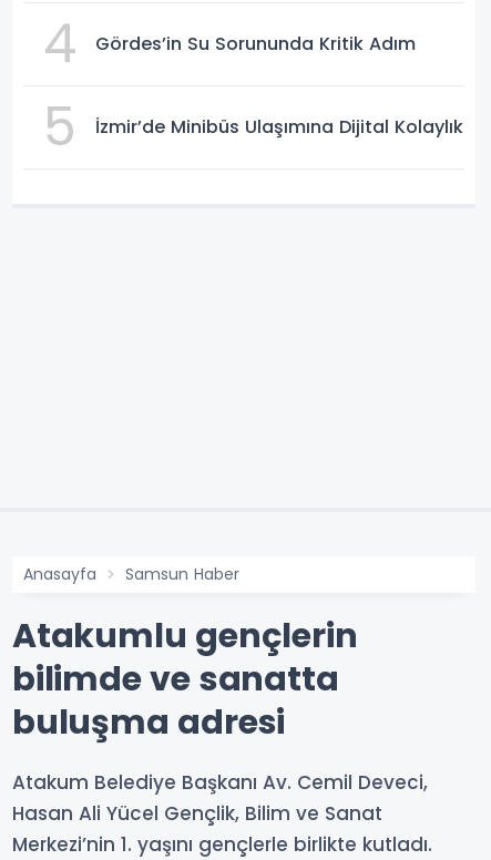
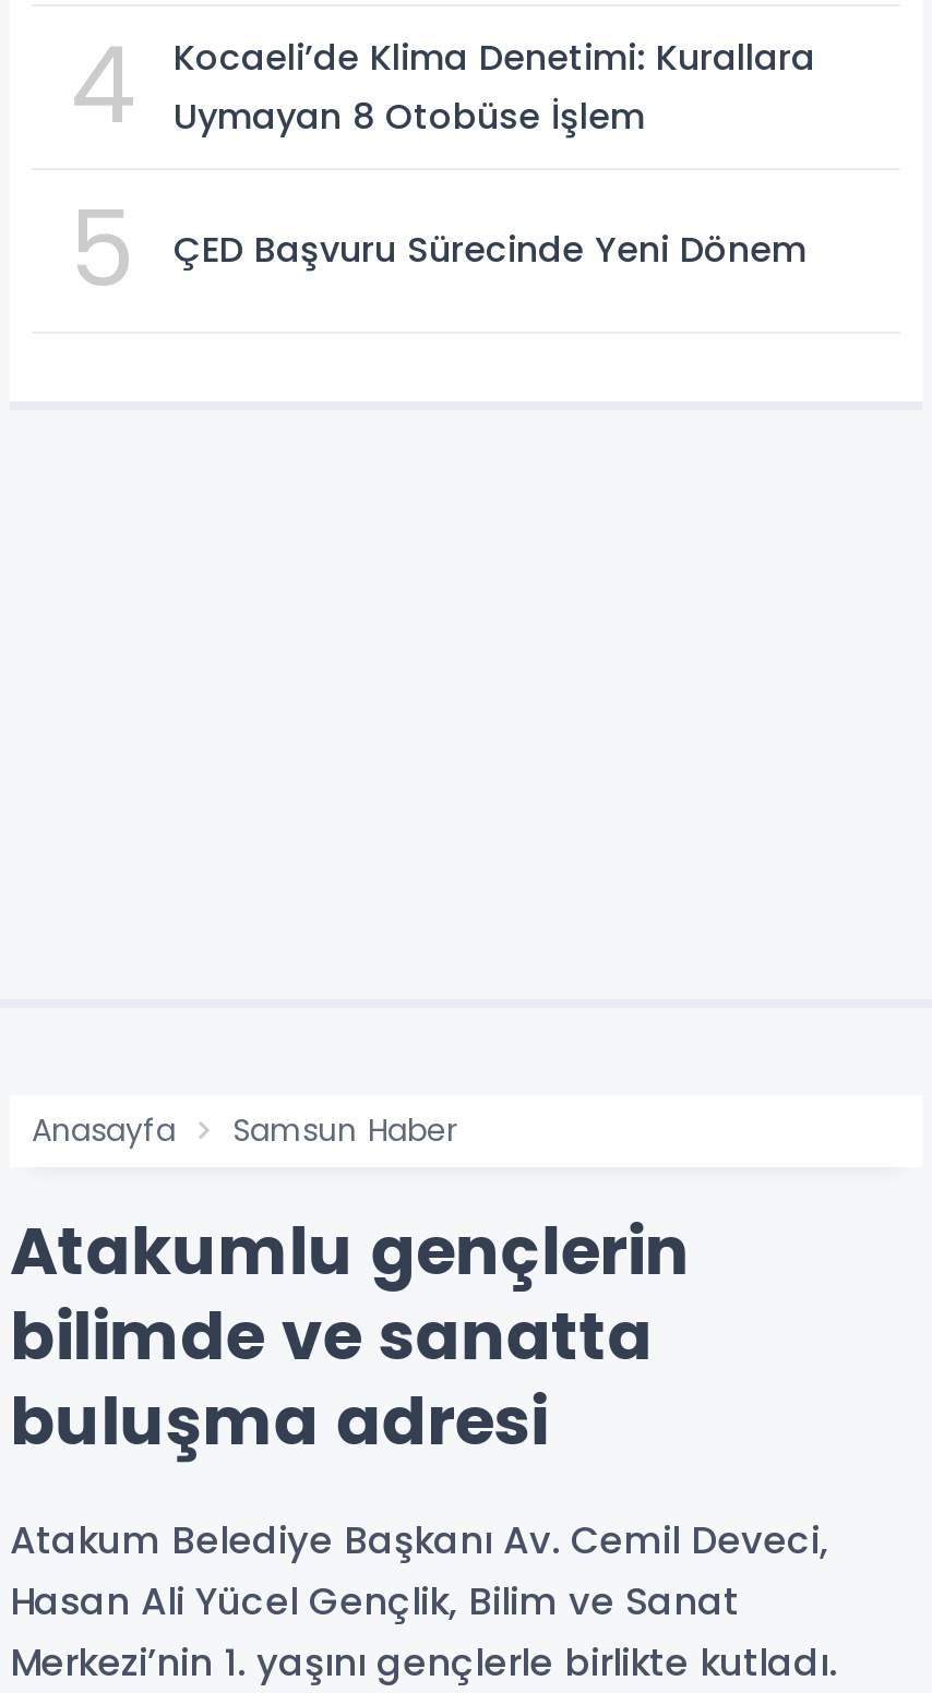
[95,31,416,57] Gördes’in Su Sorununda Kritik Adım -> [174,32,815,141] Kocaeli’de Klima Denetimi: Kurallara | Uymayan 8 Otobüse İşlem
[95,114,463,140] İzmir’de Minibüs Ulaşımına Dijital Kolaylık -> [174,225,806,275] ÇED Başvuru Sürecinde Yeni Dönem

